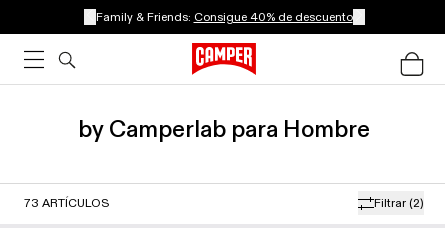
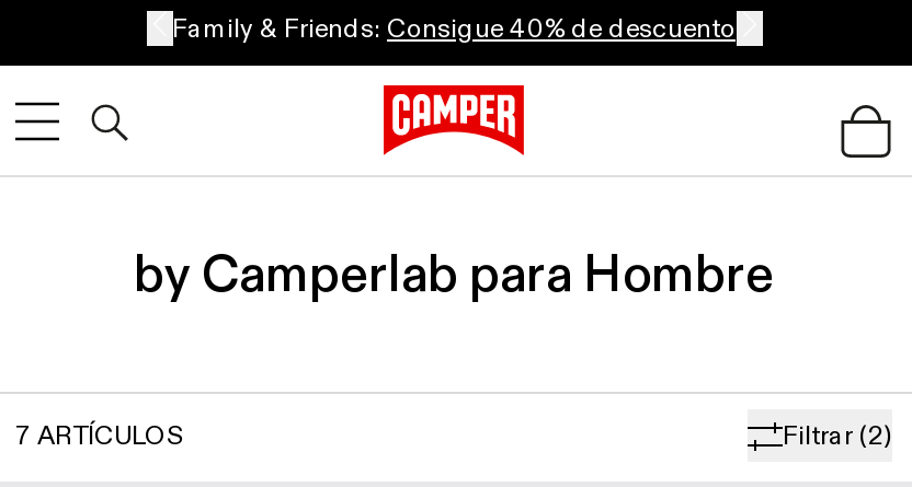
[24,195,109,210] 73 ARTÍCULOS -> [15,418,184,451] 7 ARTÍCULOS

